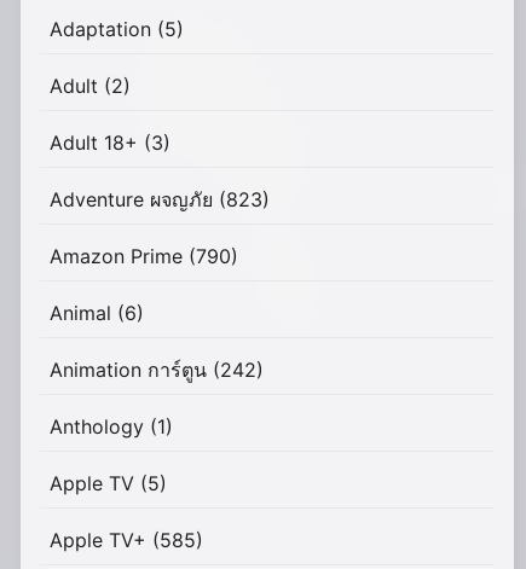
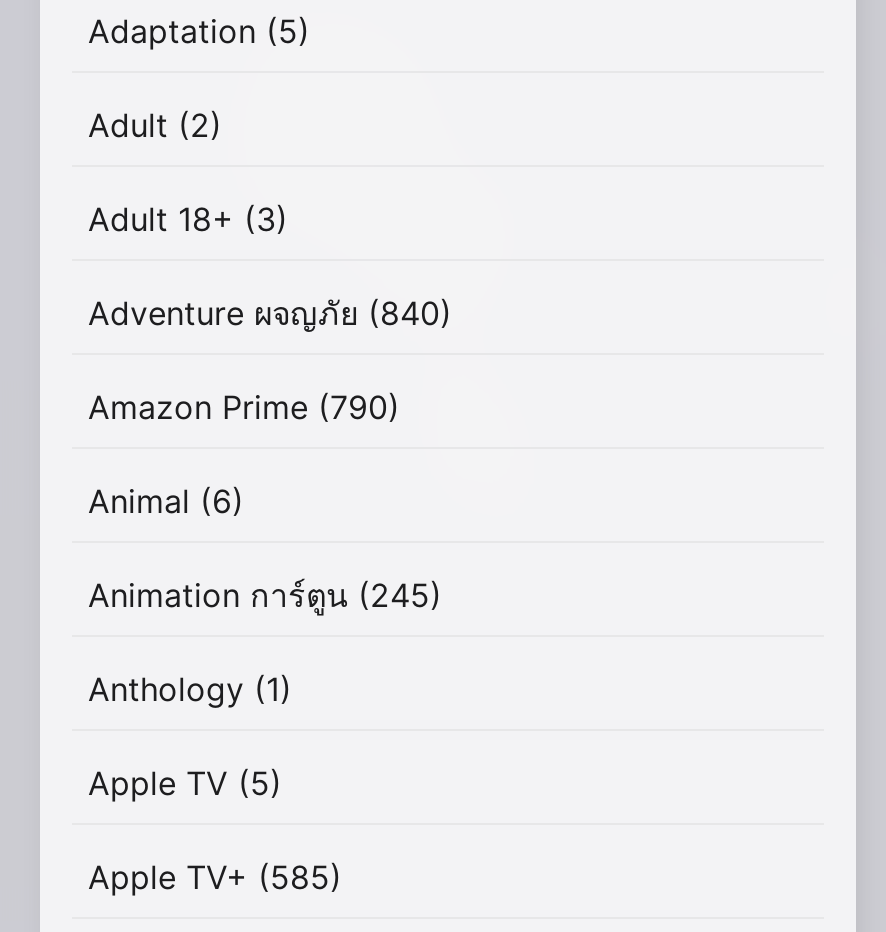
[50,187,270,211] Adventure ผจญภัย(823) -> [88,292,452,332] Adventure ผจญภัย(840)
[50,357,264,381] Animation การ์ตูน(242) -> [88,574,442,614] Animation การ์ตูน(245)

